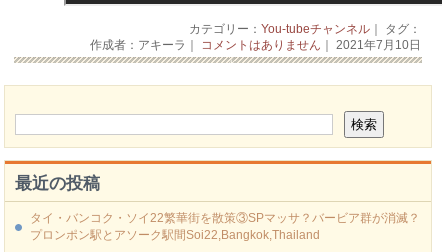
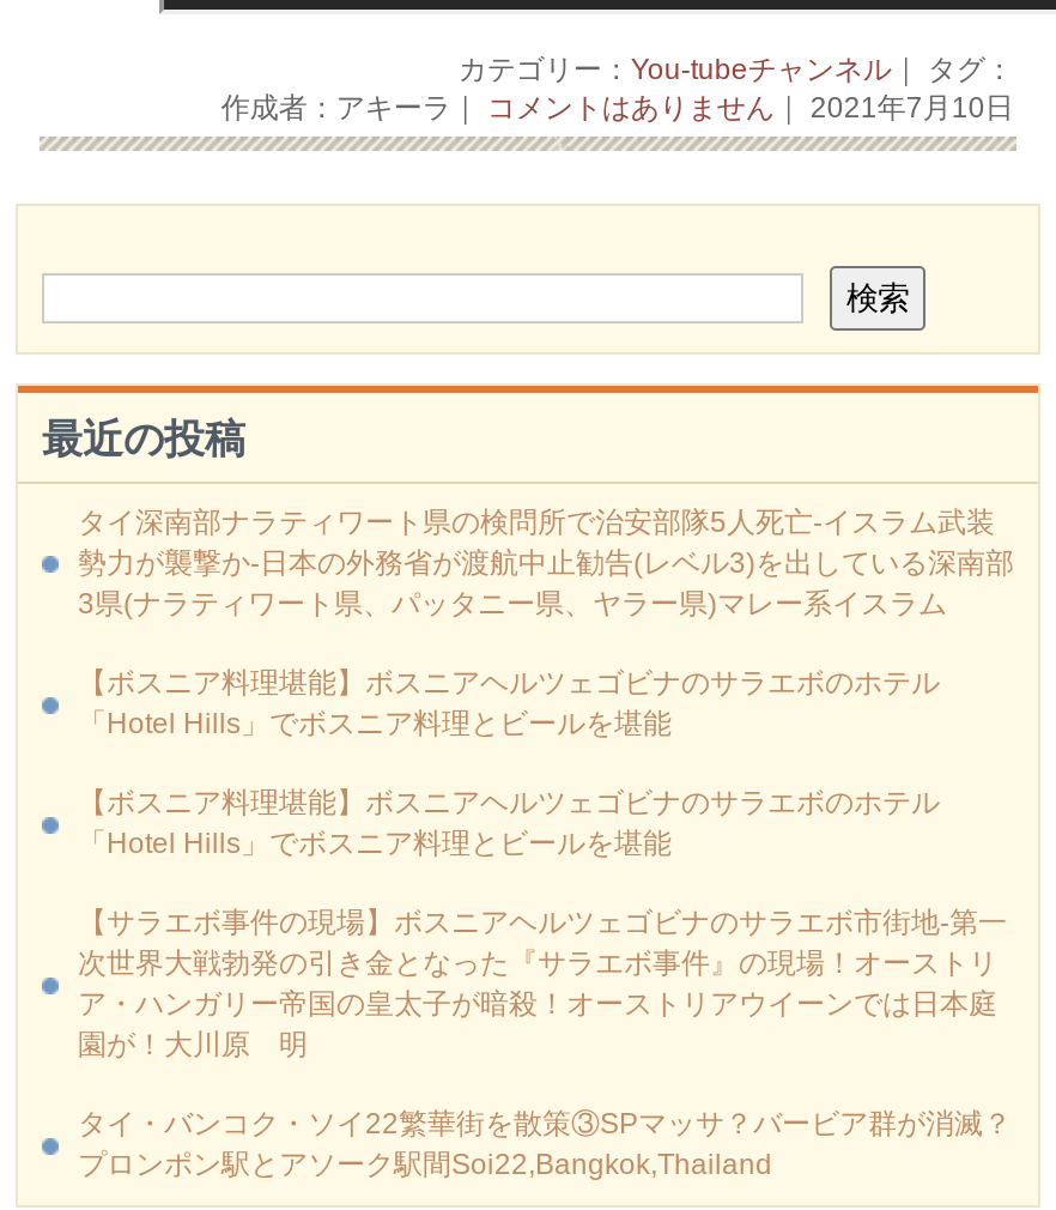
none -> [78,505,1014,1061] タイ深南部ナラティワート県の検問所で治安部隊5人死亡-イスラム武装 | 勢力が襲撃か‐日本の外務省が渡航中止勧告(レベル3)を出している深南部 | 3県(ナラティワート県、パッタニー県、ヤラー県)マレー系イスラム | 【ボスニア料理堪能】ボスニアヘルツェゴビナのサラエボのホテル | 「Hotel Hills」でボスニア料理とビールを堪能 | 【ボスニア料理堪能】ボスニアヘルツェゴビナのサラエボのホテル | 「Hotel Hills」でボスニア料理とビールを堪能 | 【サラエボ事件の現場】ボスニアヘルツェゴビナのサラエボ市街地-第一 | 次世界大戦勃発の引き金となった『サラエボ事件』の現場！オーストリ | ア・ハンガリー帝国の皇太子が暗殺！オーストリアウイーンでは日本庭 | 園が！大川原 明

